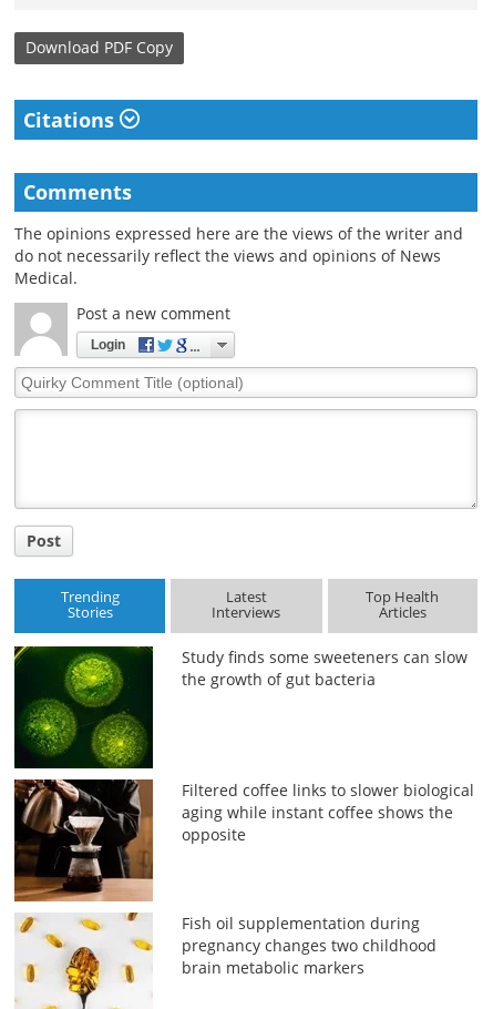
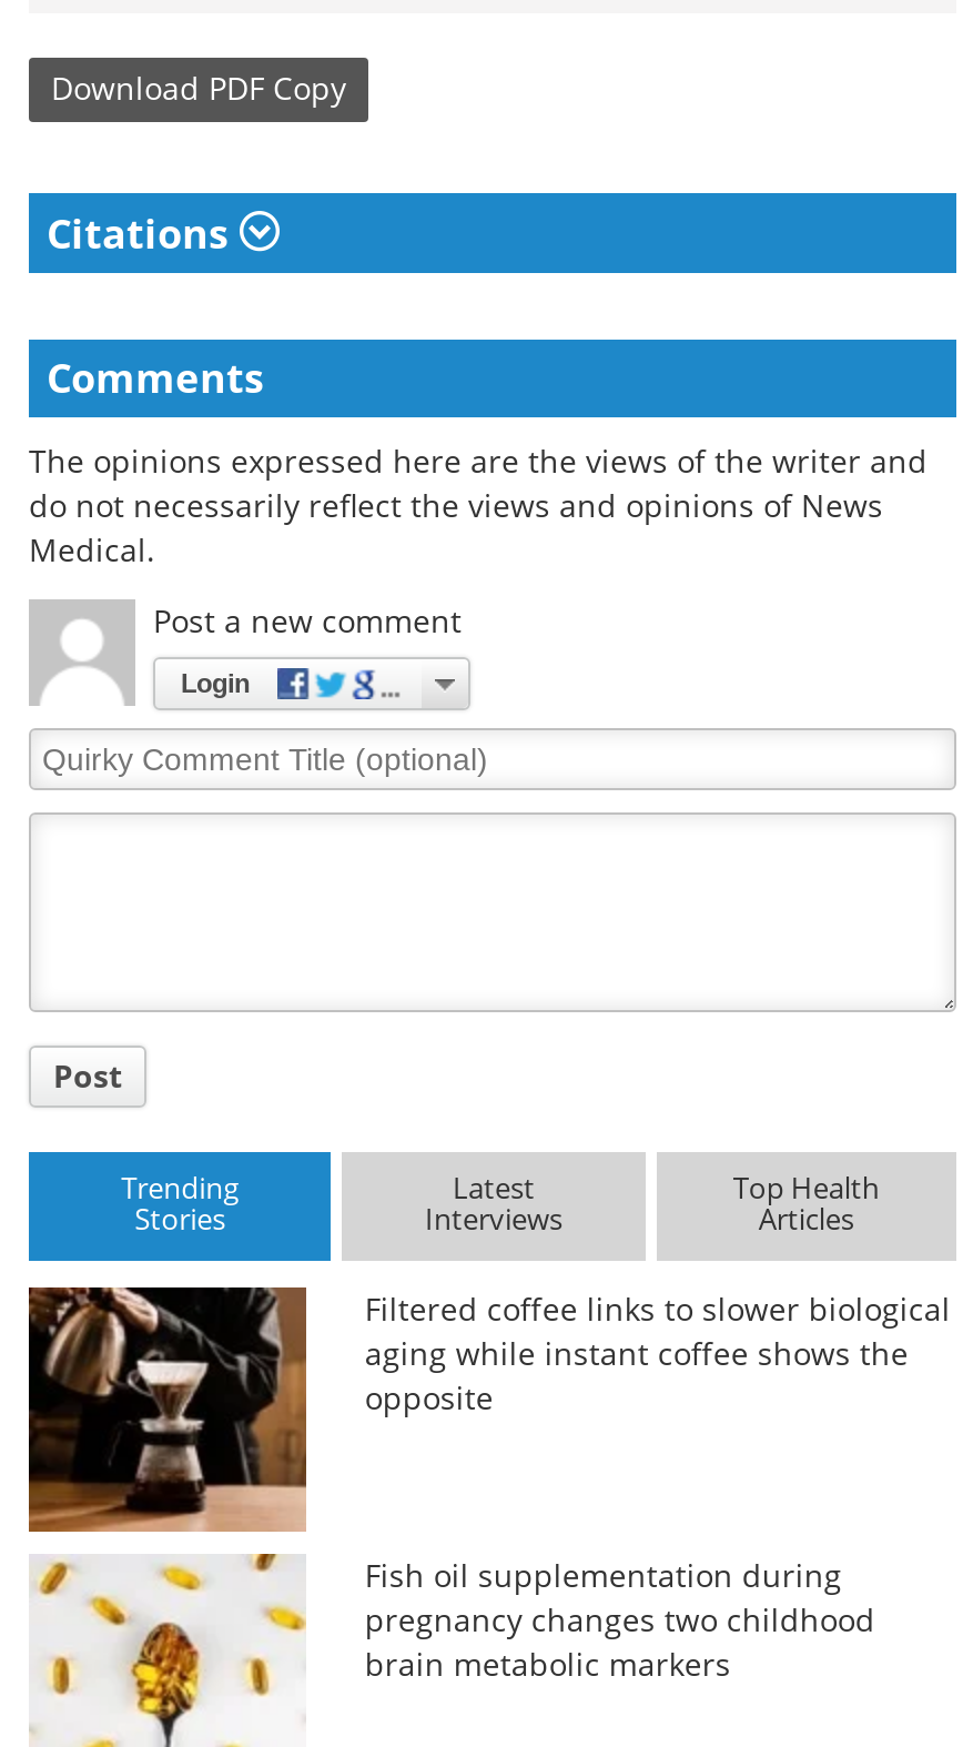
[13,645,468,770] [image] | Study finds some sweeteners can slow | the growth of gut bacteria -> none

